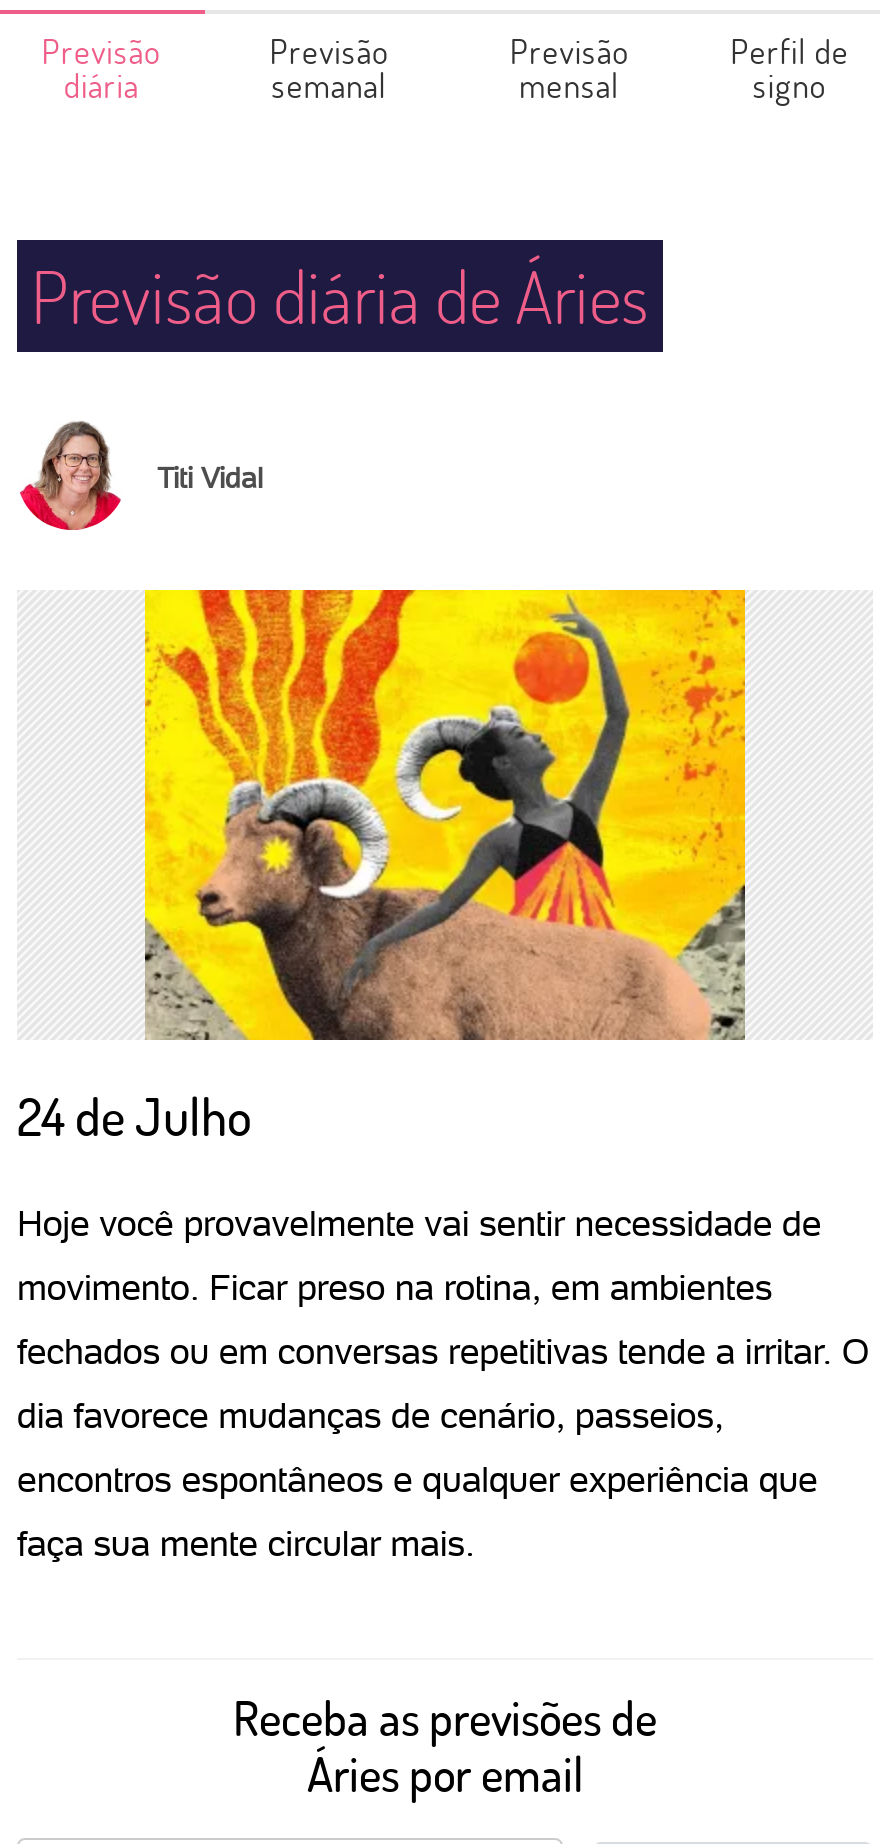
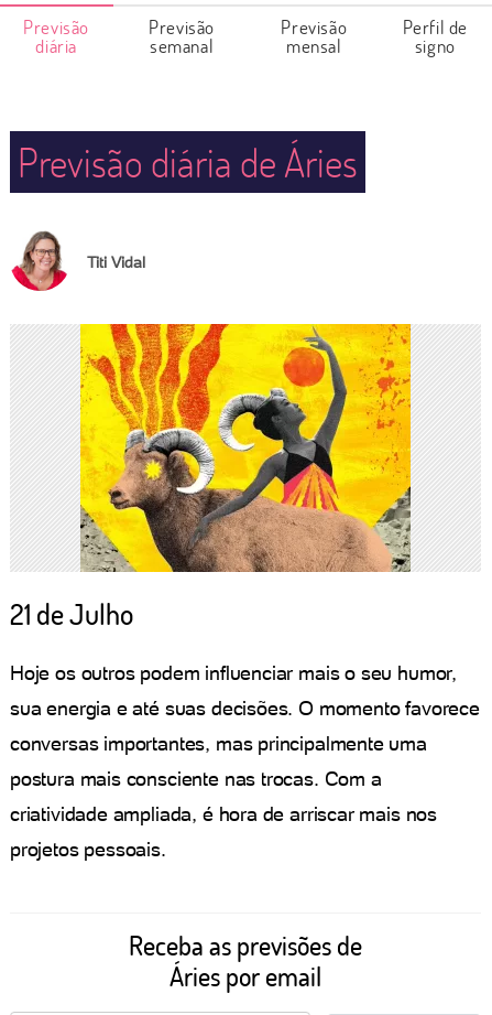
[17,1082,251,1150] 24 de Julho -> [10,595,133,633] 21 de Julho
[17,1202,821,1244] Hoje você provavelmente vai sentir necessidade de -> [10,661,457,684] Hoje os outros podem influenciar mais o seu humor,
[17,1266,772,1308] movimento. Ficar preso na rotina, em ambientes -> [10,697,480,720] sua energia e até suas decisões. O momento favorece
[17,1330,869,1372] fechados ou em conversas repetitivas tende a irritar. O -> [10,732,427,755] conversas importantes, mas principalmente uma
[17,1394,724,1436] dia favorece mudanças de cenário, passeios, -> [10,767,381,790] postura mais consciente nas trocas. Com a
[17,1458,818,1500] encontros espontâneos e qualquer experiência que -> [10,802,437,825] criatividade ampliada, é hora de arriscar mais nos
[17,1522,475,1564] faça sua mente circular mais. -> [10,838,166,861] projetos pessoais.

